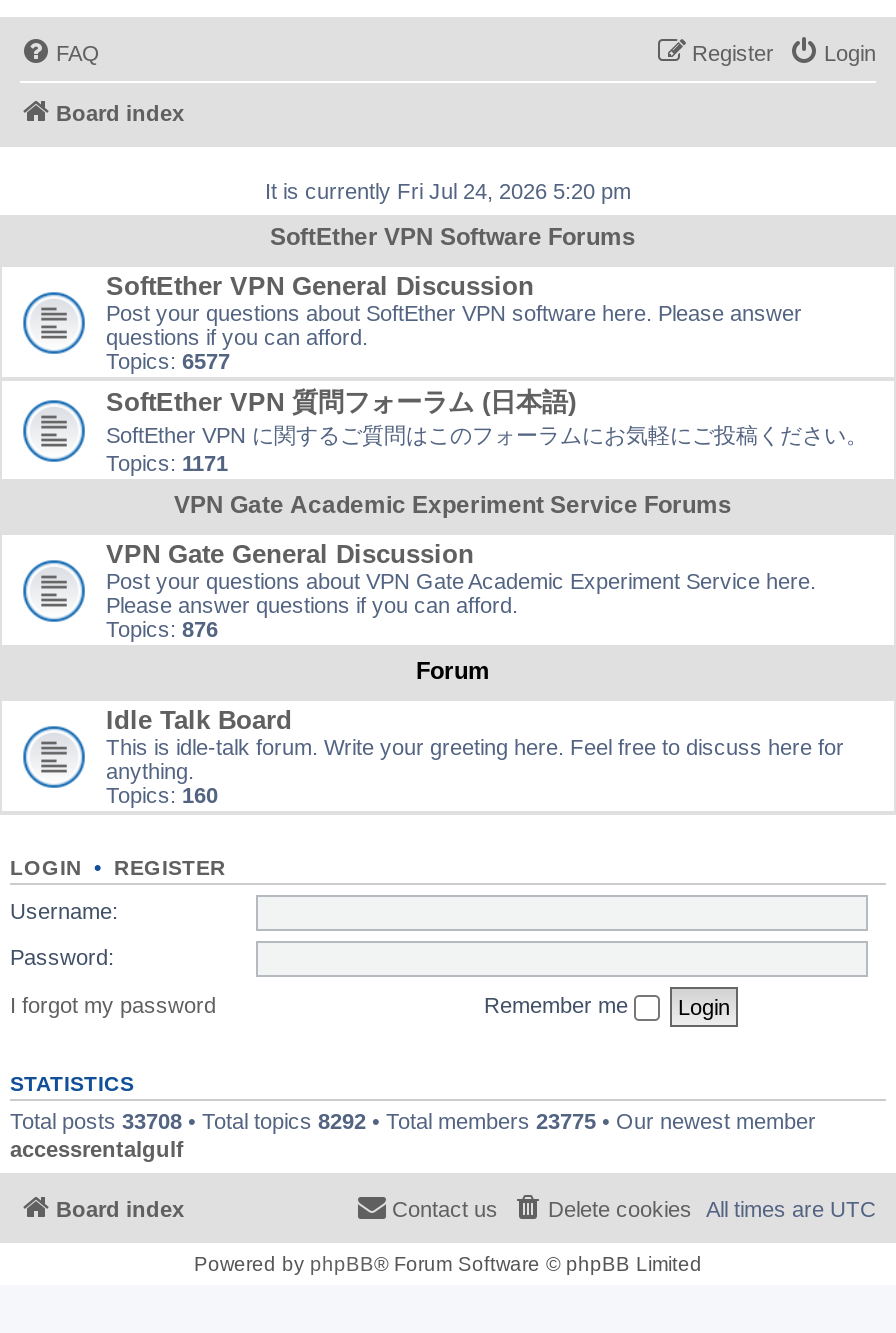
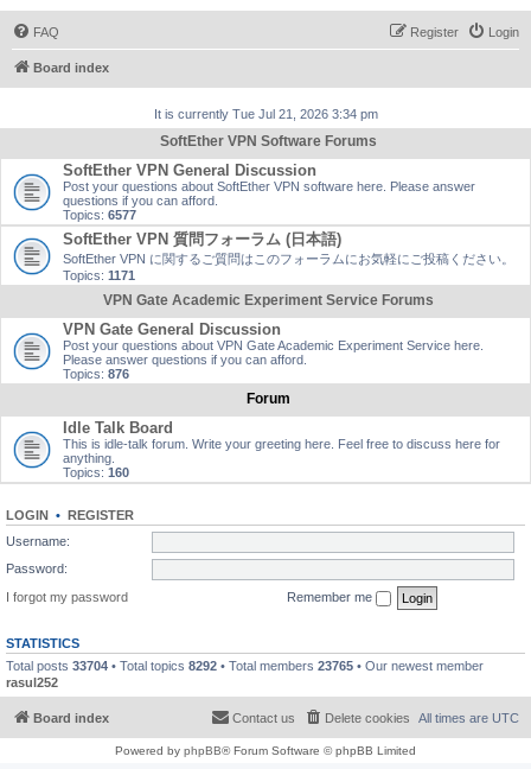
[265,179,631,203] It is currently Fri Jul 24, 2026 5:20 pm -> [153,107,378,121] It is currently Tue Jul 21, 2026 3:34 pm
[10,1108,816,1160] Total posts 33708 • Total topics 8292 • Total members 23775 • Our newest member | accessrentalgulf -> [6,658,484,689] Total posts 33704 • Total topics 8292 • Total members 23765 • Our newest member | rasul252

